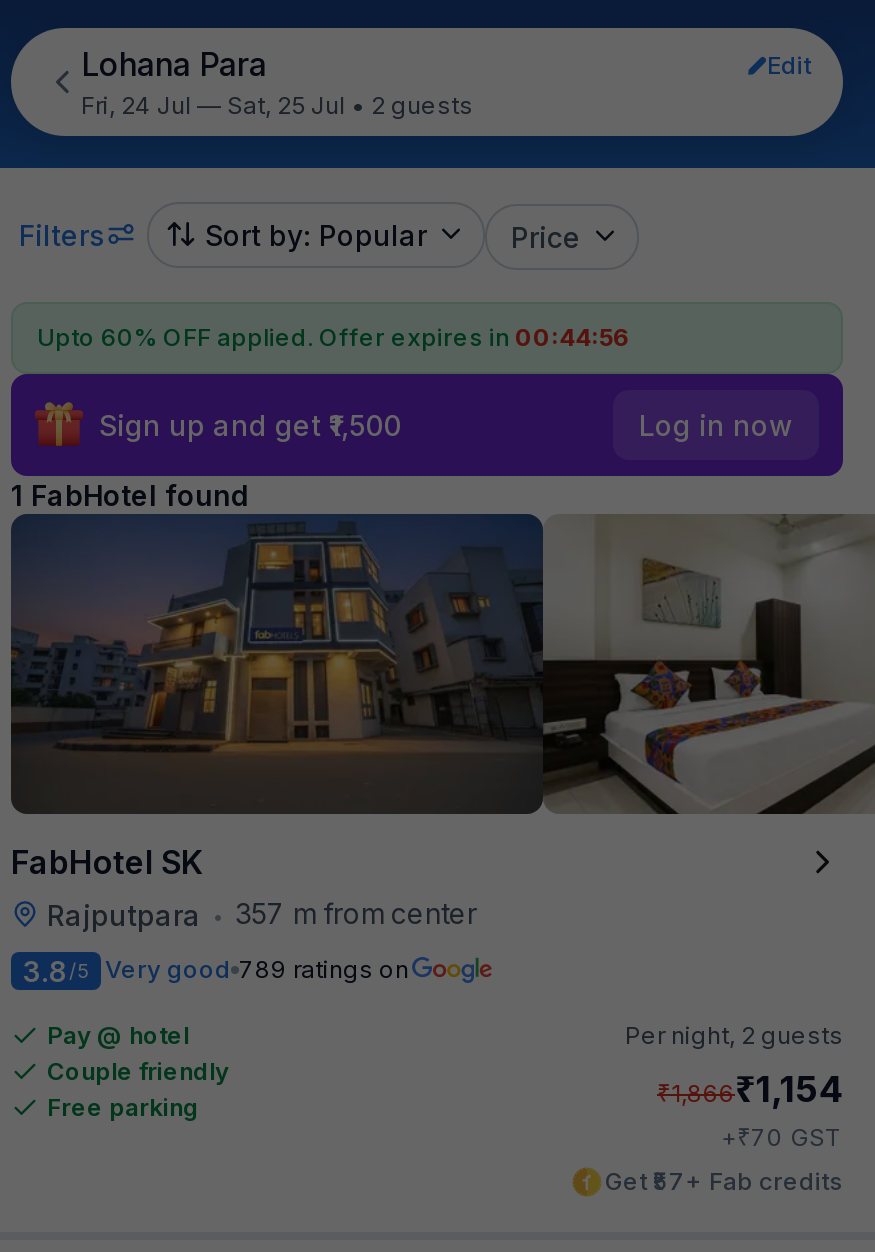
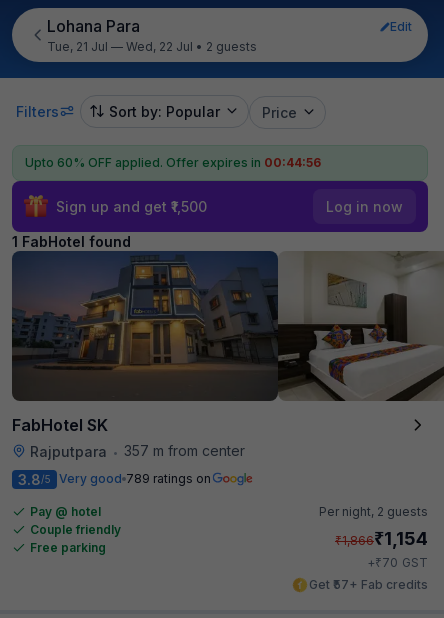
[81,90,473,120] Fri, 24 Jul — Sat, 25 Jul • 2 guests -> [47,39,257,54] Tue, 21 Jul — Wed, 22 Jul • 2 guests

